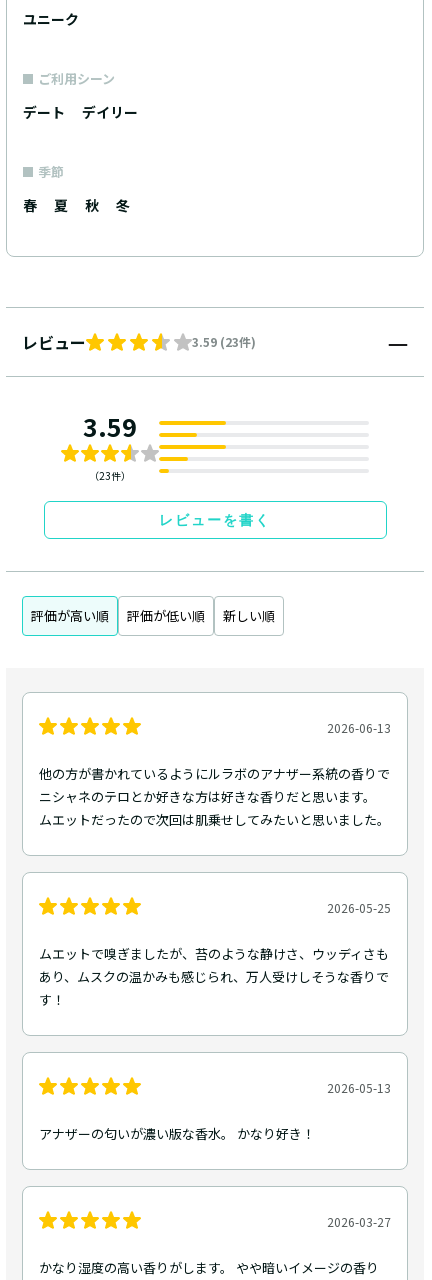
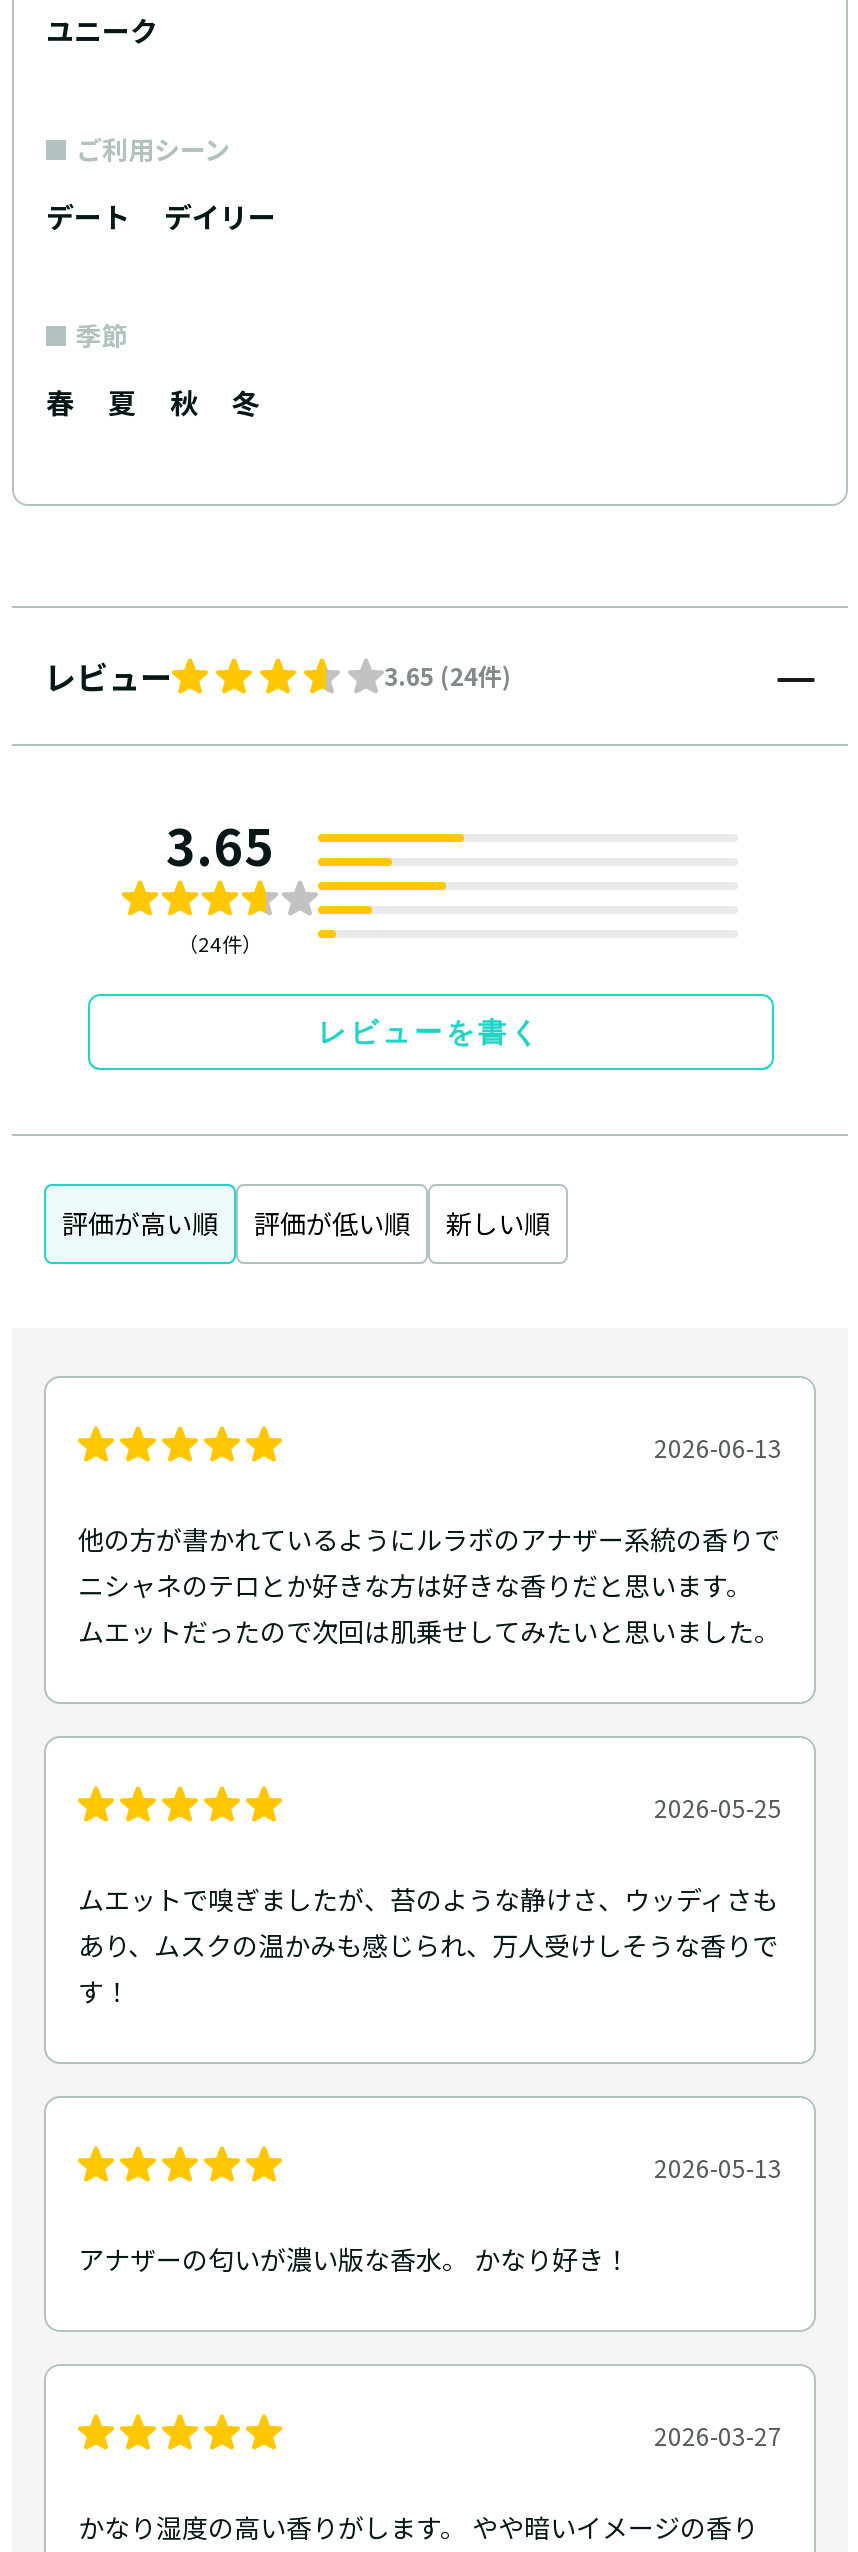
[192,333,256,350] 3.59 (23件) -> [384,658,512,692] 3.65 (24件)
[83,408,137,444] 3.59 -> [166,808,274,880] 3.65
[89,468,131,483] （23件） -> [178,928,262,958] （24件）

